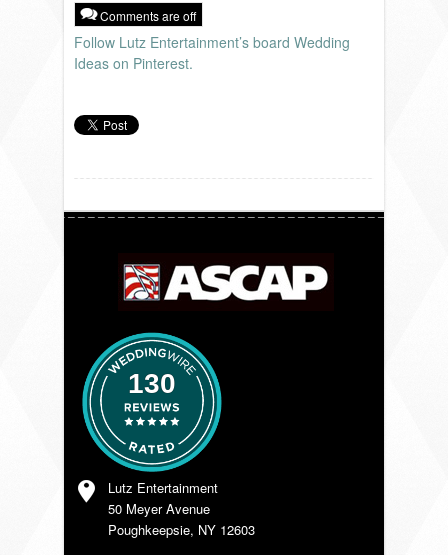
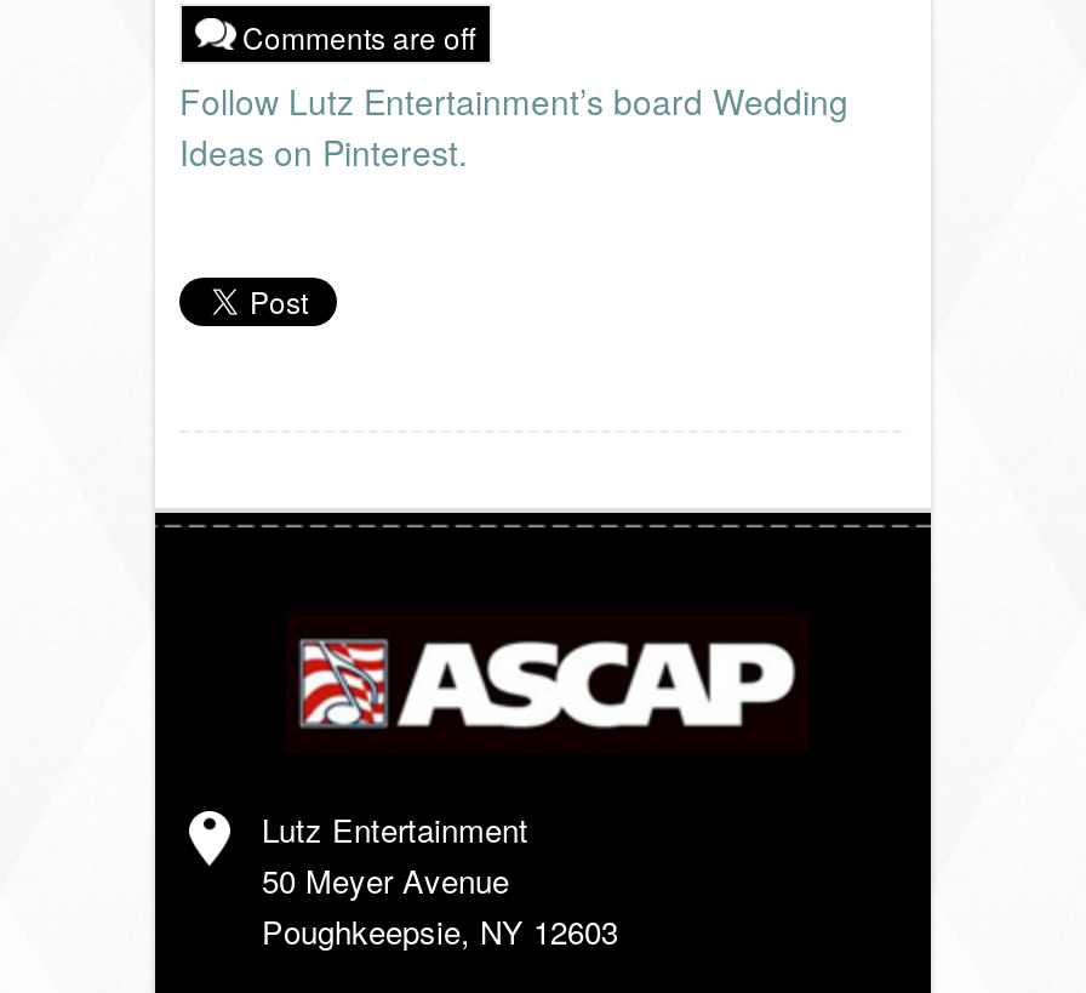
[78,332,223,473] [image] | 130 -> none

